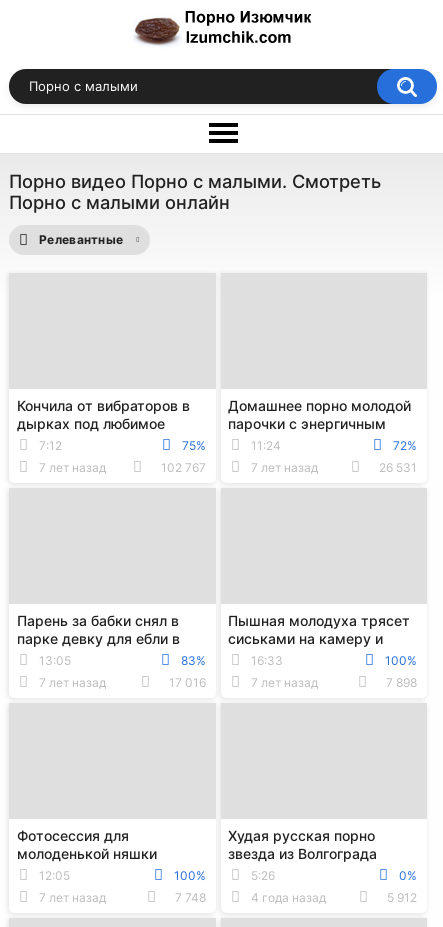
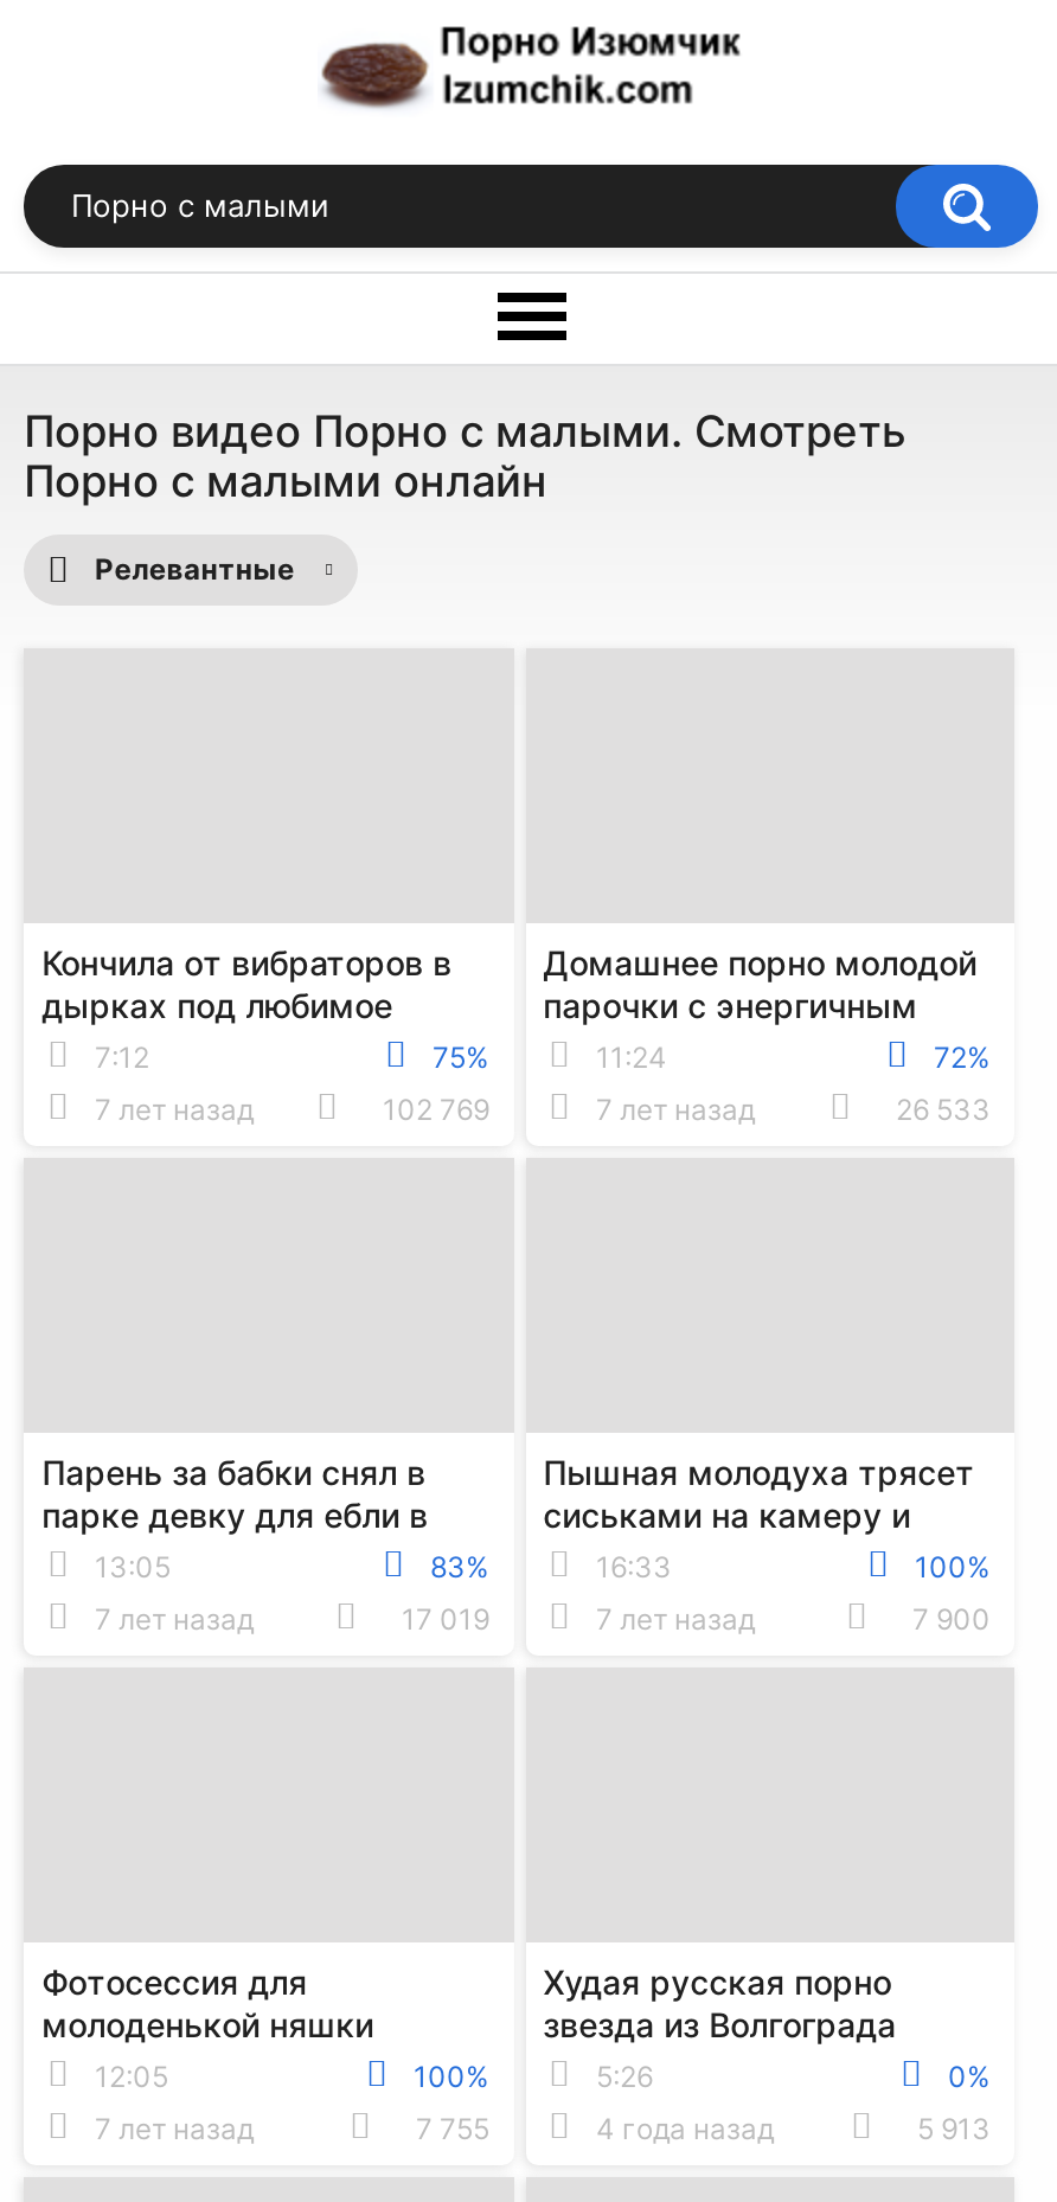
[160,460,205,475] 102 767 -> [383,1091,489,1127] 102 769
[379,460,417,475] 26 531 -> [896,1091,991,1127] 26 533
[168,675,205,690] 17 016 -> [402,1601,489,1637] 17 019
[386,675,417,690] 7 898 -> [912,1601,991,1637] 7 900
[174,890,205,905] 7 748 -> [416,2111,489,2147] 7 755
[387,890,417,905] 5 912 -> [917,2111,991,2147] 5 913

